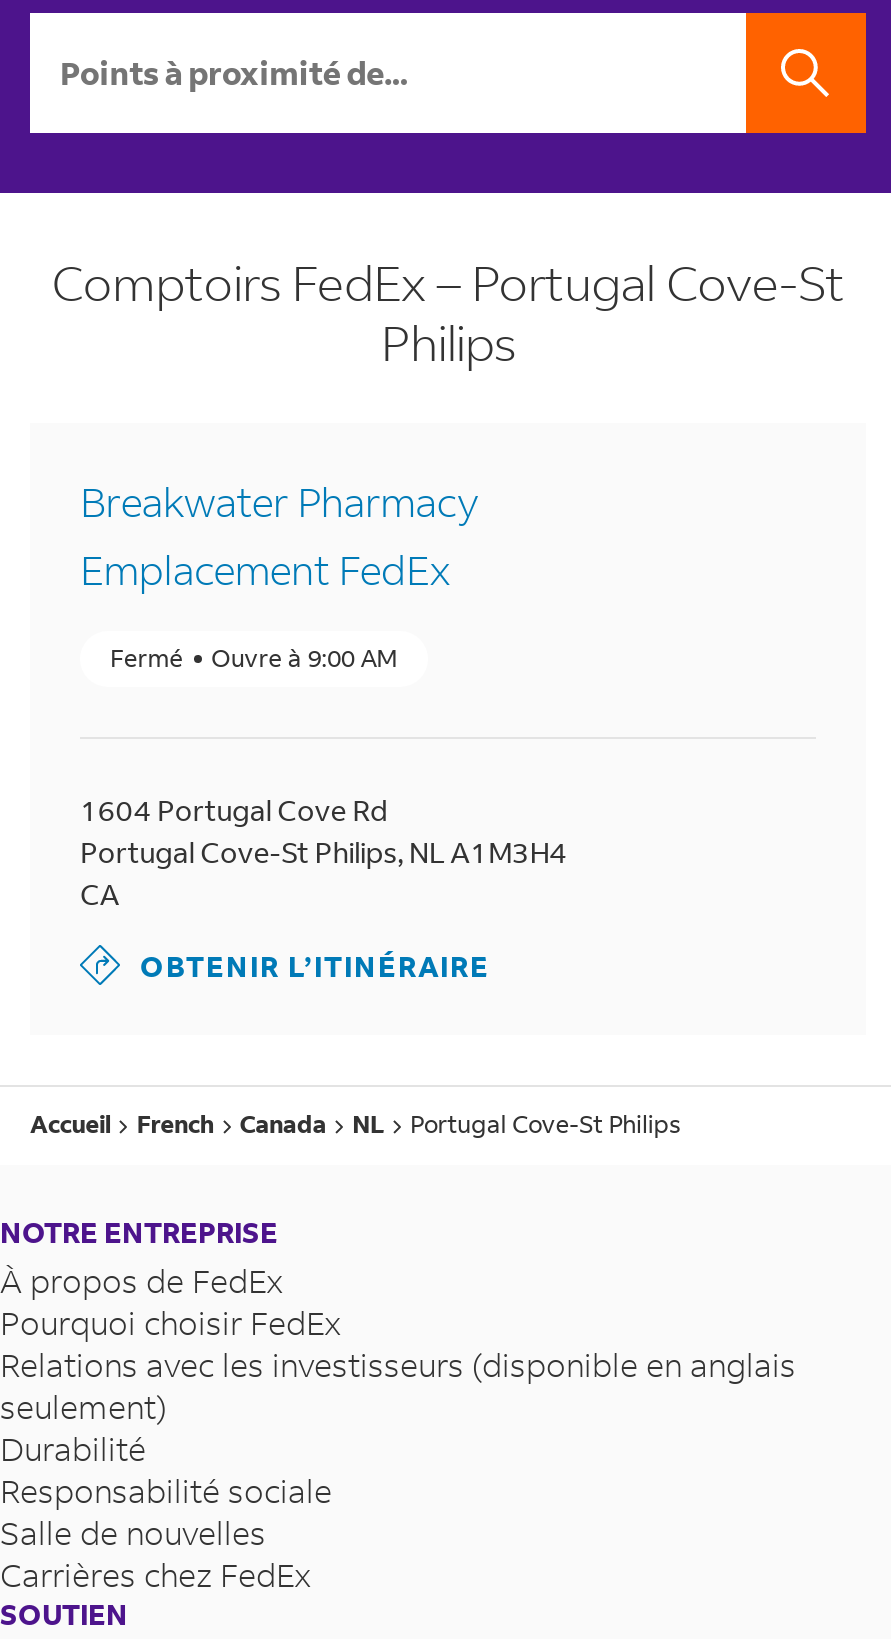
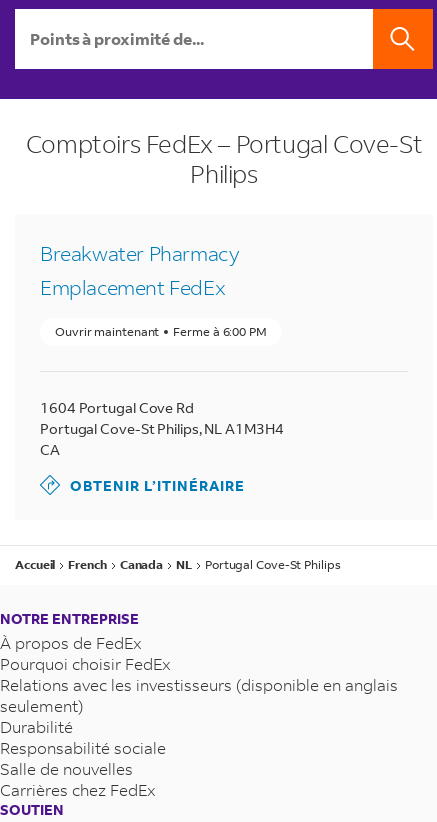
[110,643,398,673] Fermé | Ouvre à 9:00 AM -> [55,324,267,339] Ouvrir maintenant | Ferme à 6:00 PM

